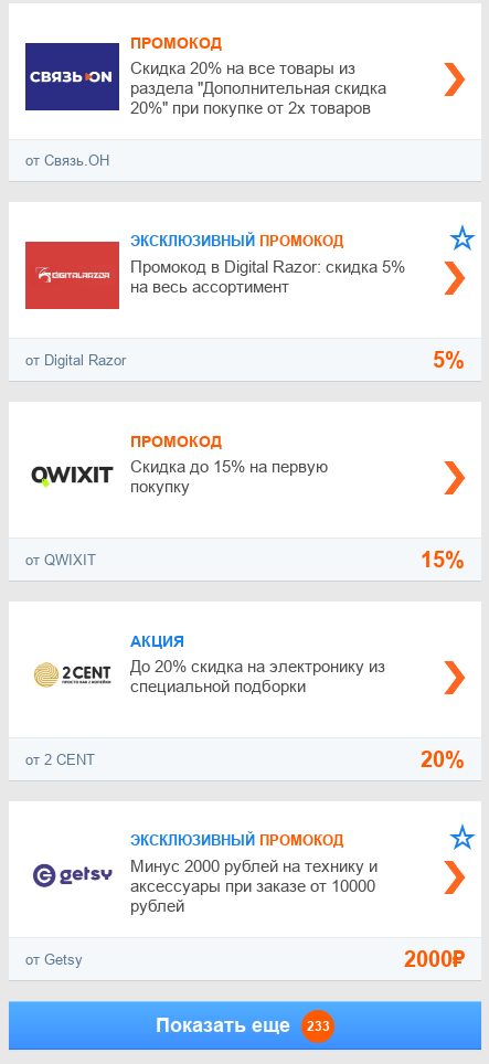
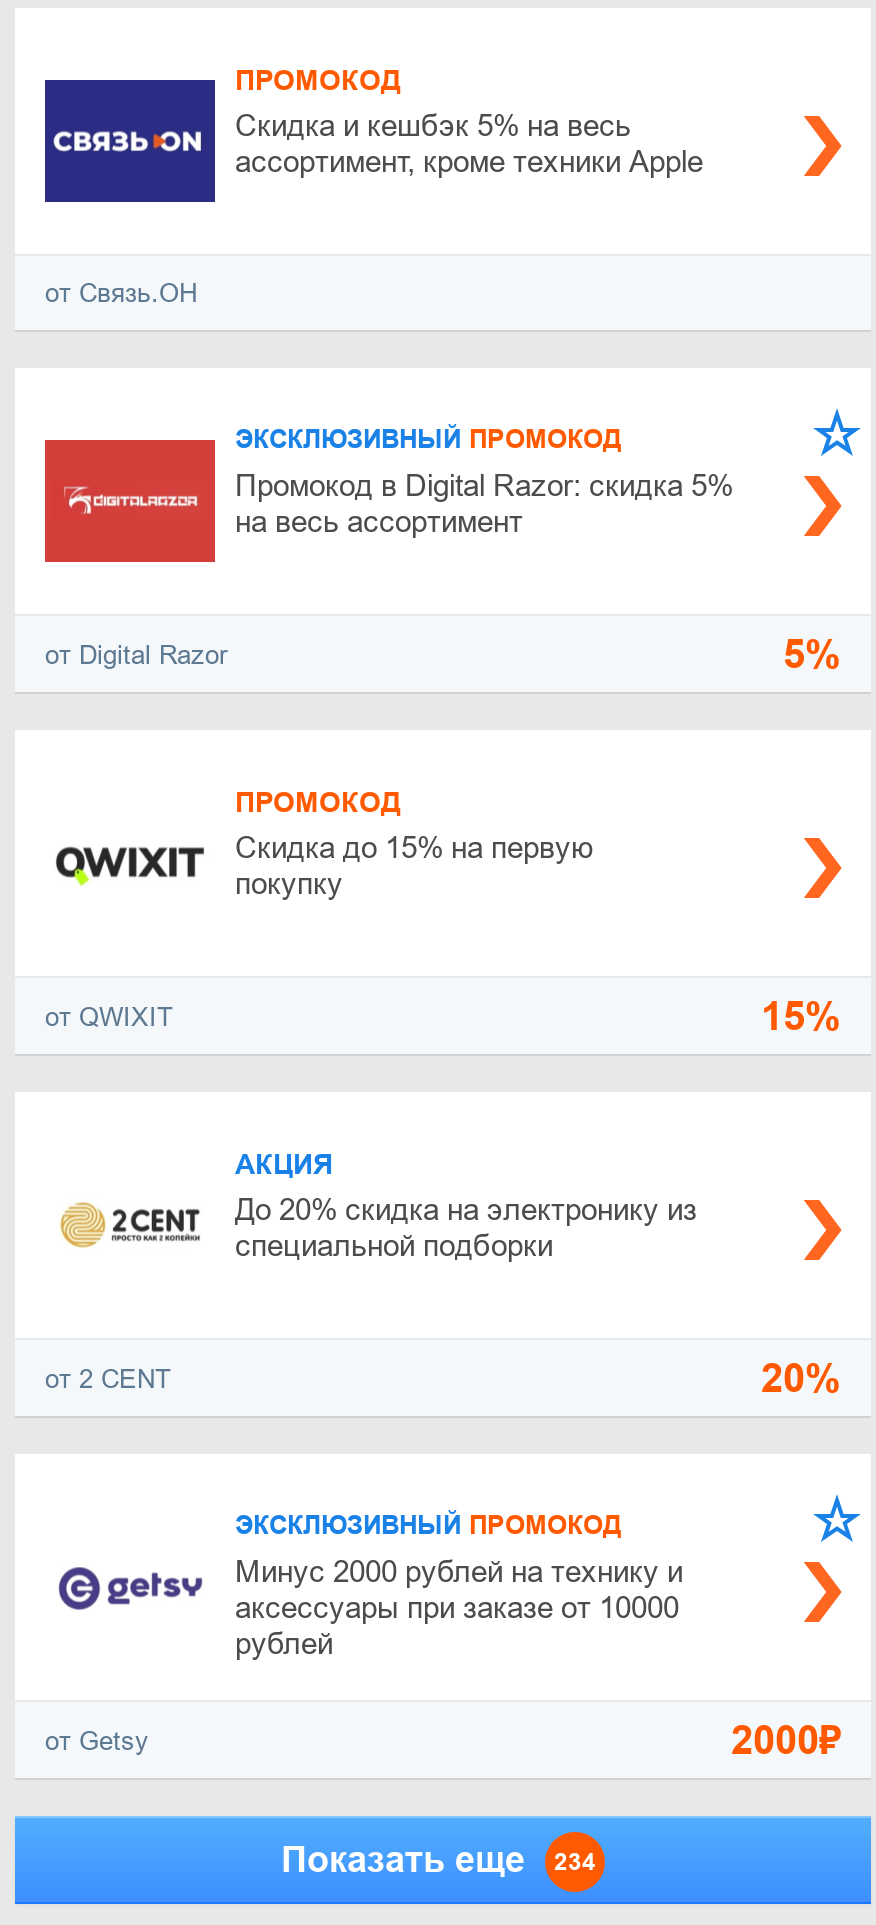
[130,59,386,117] Скидка 20% на все товары из | раздела "Дополнительная скидка | 20%" при покупке от 2х товаров -> [235,108,703,178] Скидка и кешбэк 5% на весь | ассортимент, кроме техники Apple
[156,1014,329,1037] Показать еще 233 -> [281,1840,596,1880] Показать еще 234

